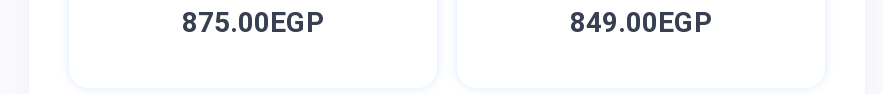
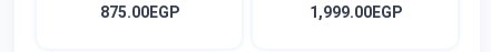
[570,6,712,38] 849.00EGP -> [309,4,401,21] 1,999.00EGP

